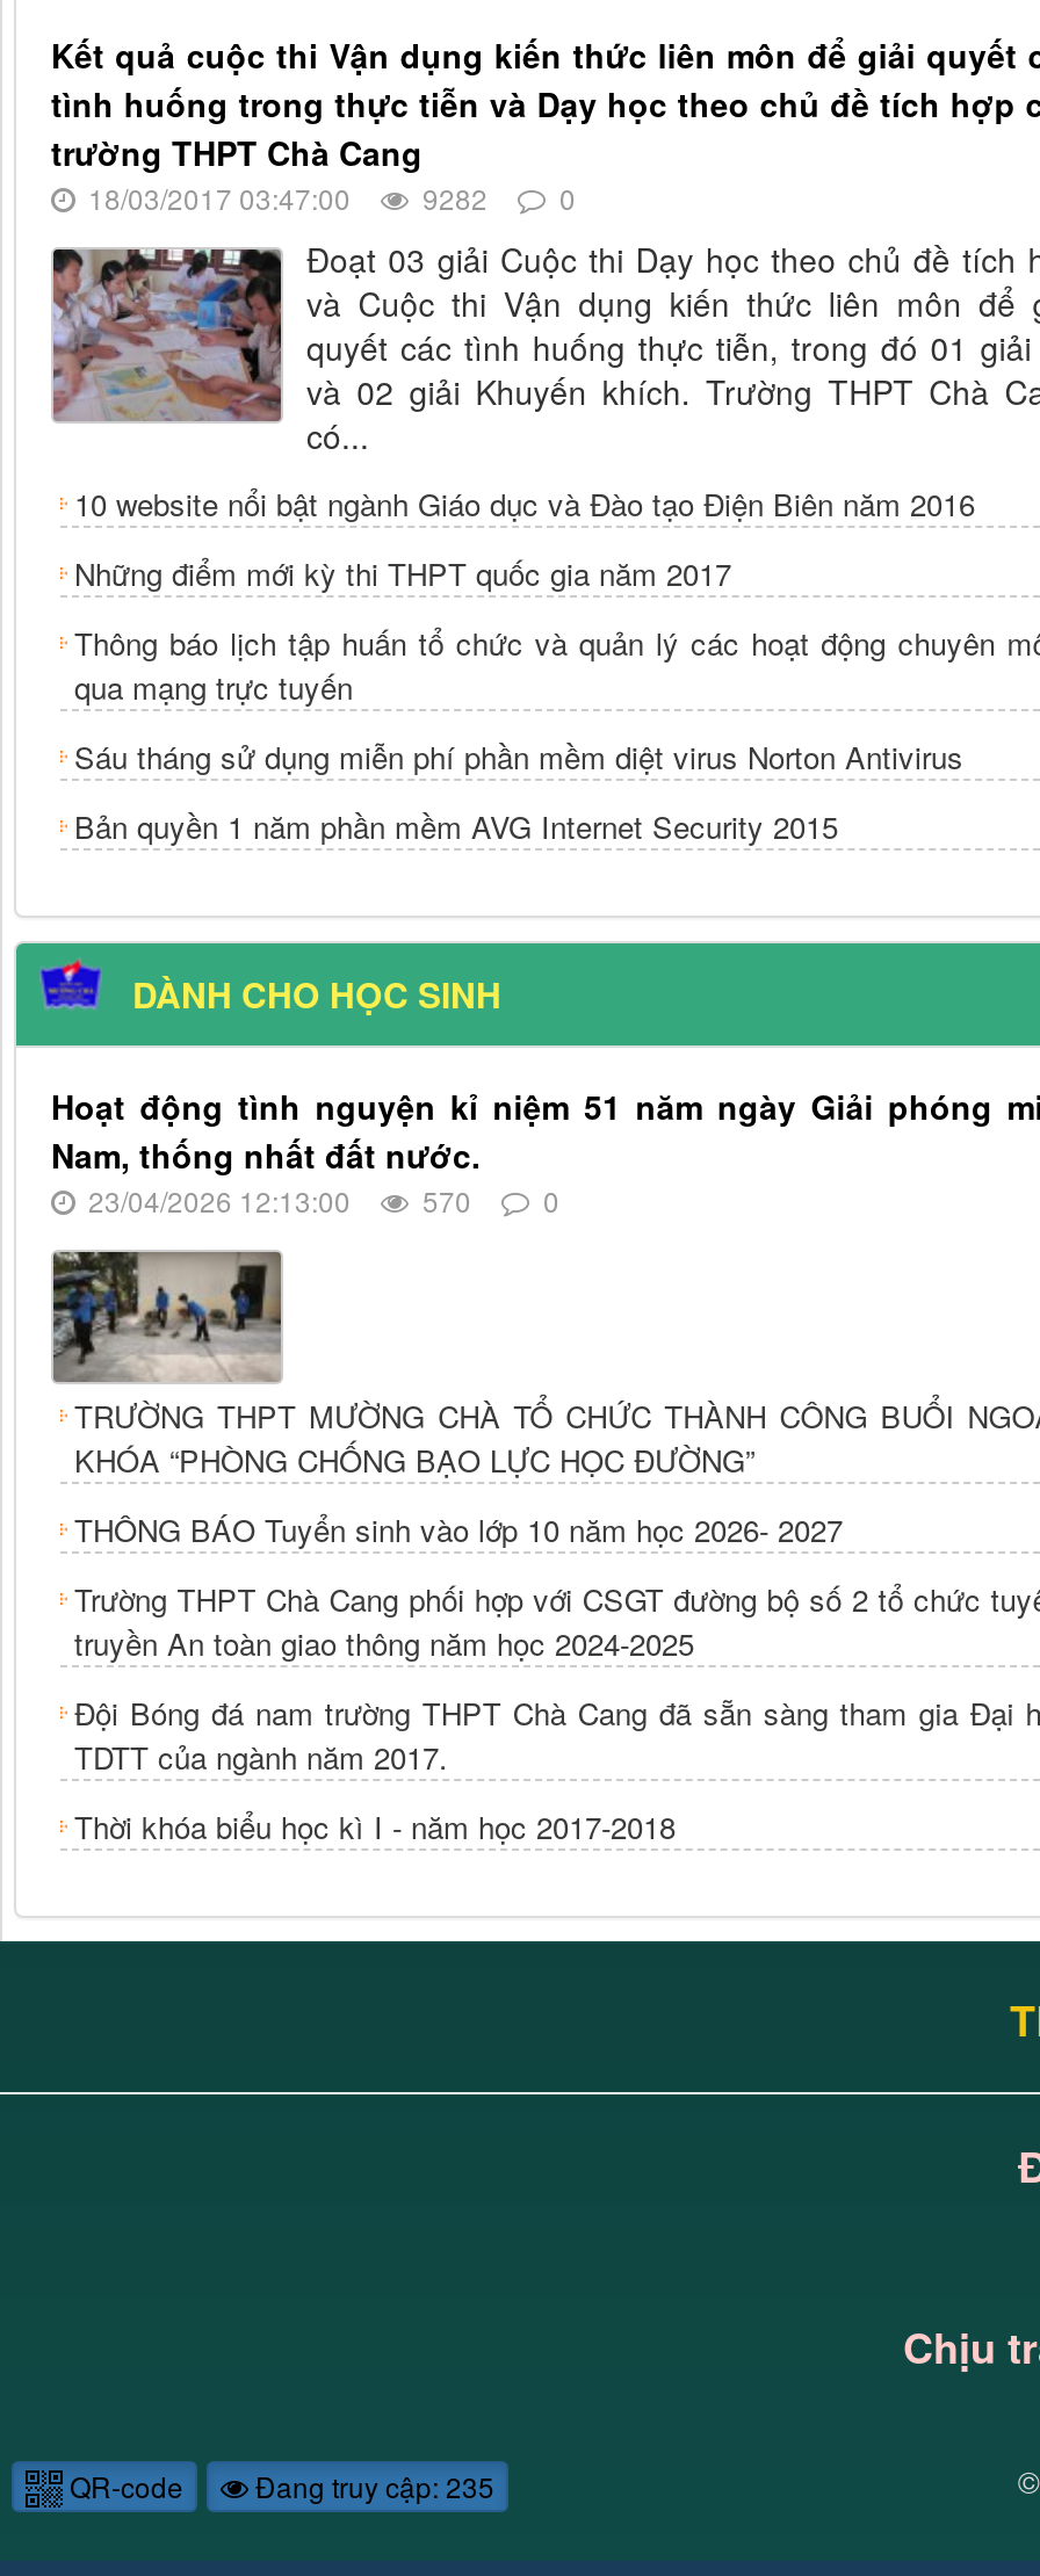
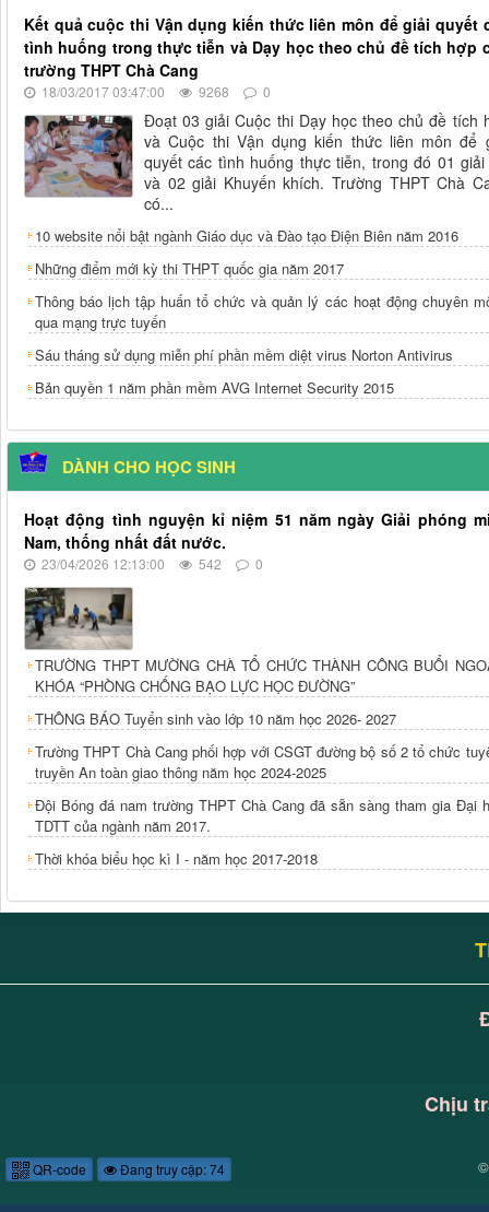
[81,177,576,217] 18/03/2017 03:47:00 9282 0 -> [38,82,271,100] 18/03/2017 03:47:00 9268 0
[81,1180,559,1219] 23/04/2026 12:13:00 570 0 -> [38,554,263,572] 23/04/2026 12:13:00 542 0
[63,2465,494,2504] QR-code Đang truy cập: 235 -> [29,1159,225,1178] QR-code Đang truy cập: 74

